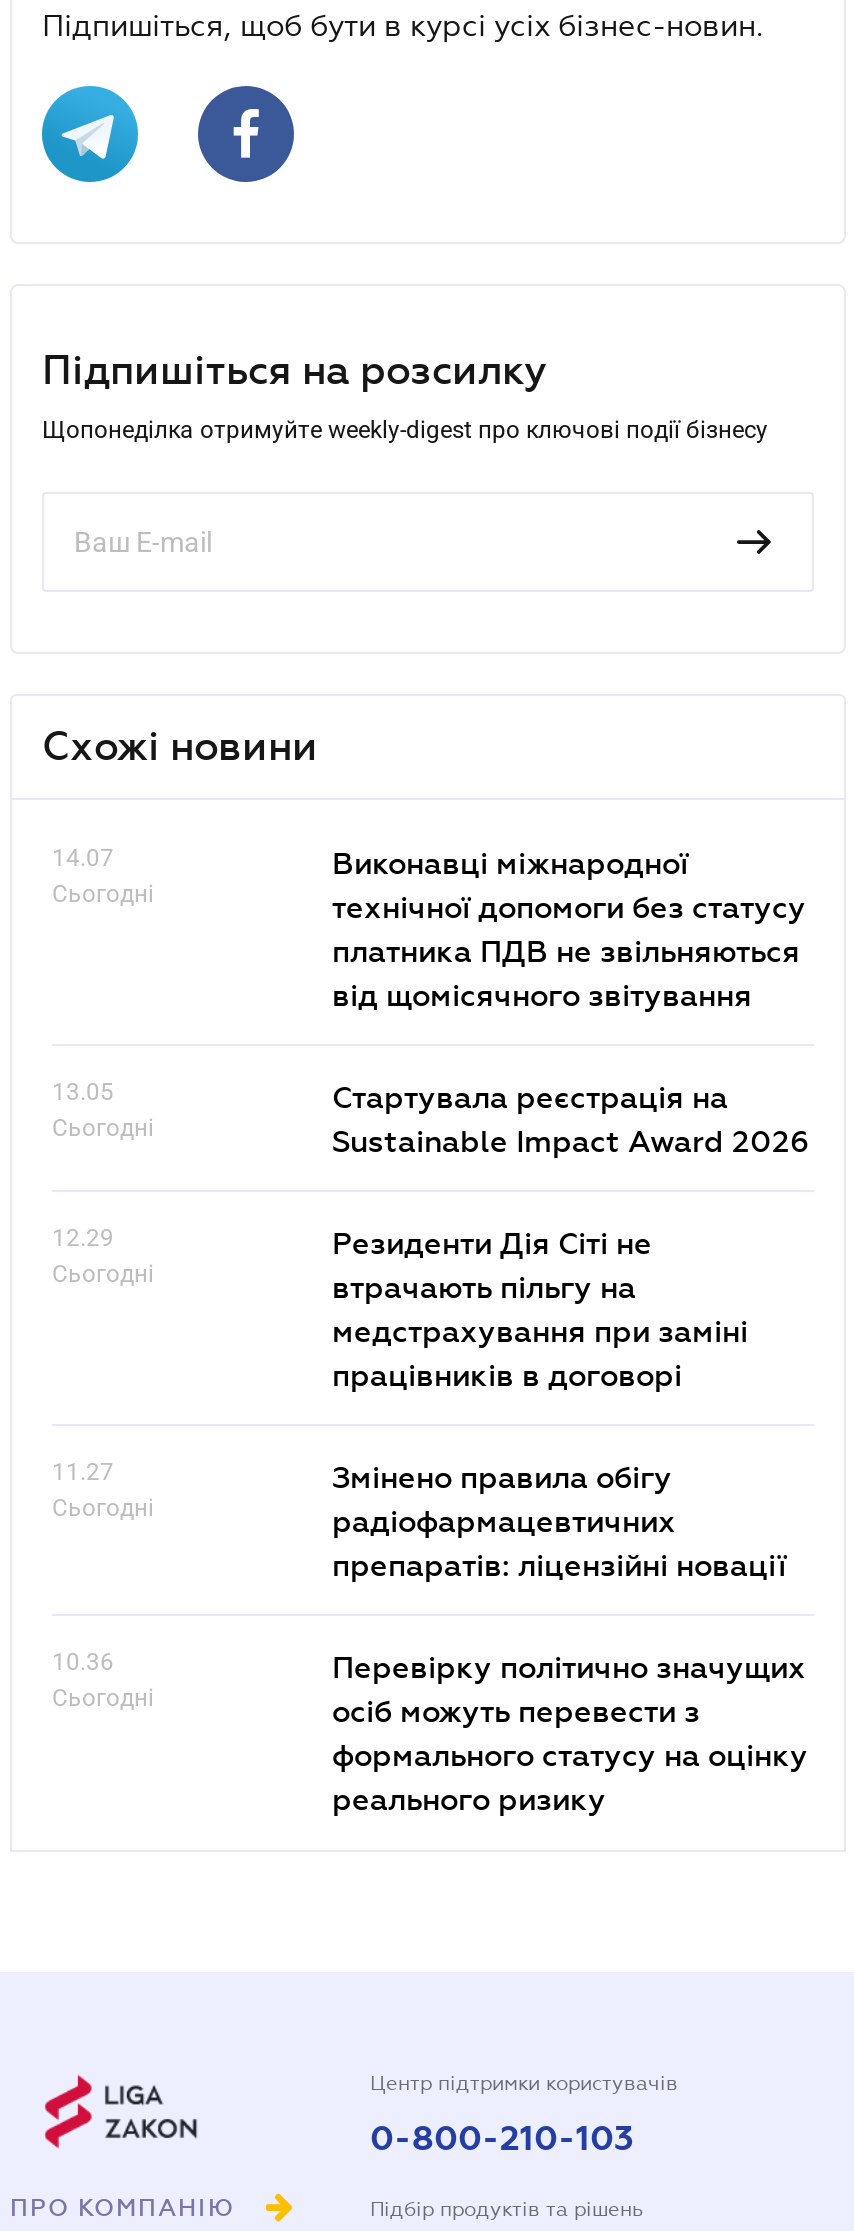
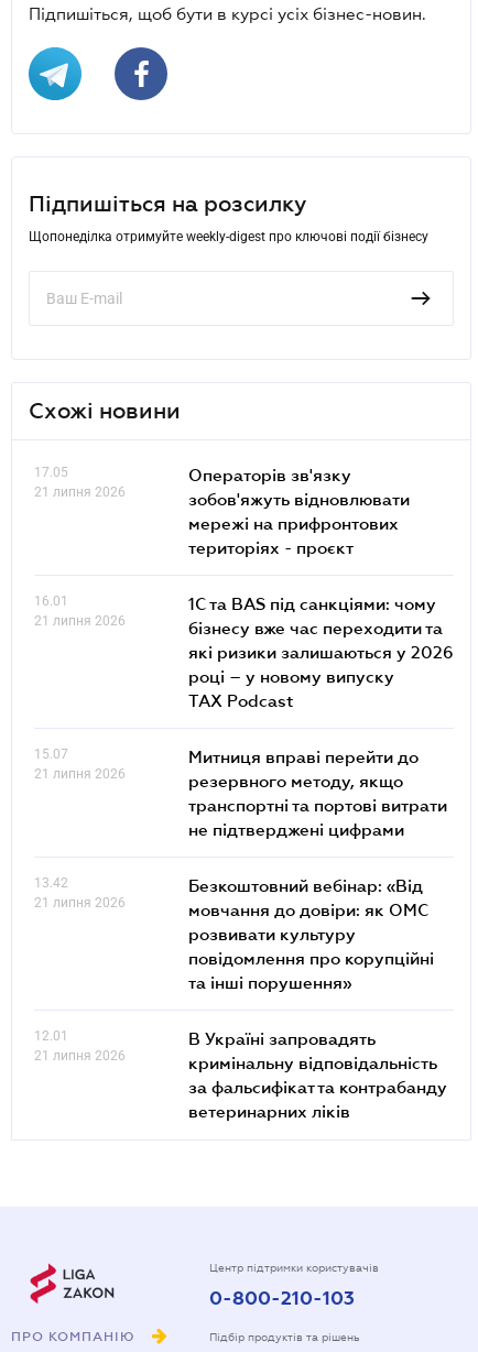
[52,843,154,907] 14.07 | Сьогодні -> [34,464,126,500] 17.05 | 21 липня 2026
[332,843,806,1011] Виконавці міжнародної | технічної допомоги без статусу | платника ПДВ не звільняються | від щомісячного звітування -> [188,464,410,557] Операторів зв'язку | зобов'яжуть відновлювати | мережі на прифронтових | територіях - проєкт
[52,1077,154,1141] 13.05 | Сьогодні -> [34,593,126,628] 16.01 | 21 липня 2026
[332,1077,810,1157] Стартувала реєстрація на | Sustainable Impact Award 2026 -> [188,593,454,710] 1С та BAS під санкціями: чому | бізнесу вже час переходити та | які ризики залишаються у 2026 | році – у новому випуску | TAX Podcast
[52,1223,154,1287] 12.29 | Сьогодні -> [34,746,126,781] 15.07 | 21 липня 2026
[332,1223,748,1391] Резиденти Дія Сіті не | втрачають пільгу на | медстрахування при заміні | працівників в договорі -> [188,746,447,839] Митниця вправі перейти до | резервного методу, якщо | транспортні та портові витрати | не підтверджені цифрами
[52,1457,154,1521] 11.27 | Сьогодні -> [34,875,126,910] 13.42 | 21 липня 2026
[332,1457,786,1581] Змінено правила обігу | радіофармацевтичних | препаратів: ліцензійні новації -> [188,875,434,992] Безкоштовний вебінар: «Від | мовчання до довіри: як ОМС | розвивати культуру | повідомлення про корупційні | та інші порушення»
[52,1647,154,1711] 10.36 | Сьогодні -> [34,1028,126,1063] 12.01 | 21 липня 2026
[332,1647,808,1815] Перевірку політично значущих | осіб можуть перевести з | формального статусу на оцінку | реального ризику -> [188,1028,447,1120] В Україні запровадять | кримінальну відповідальність | за фальсифікат та контрабанду | ветеринарних ліків

